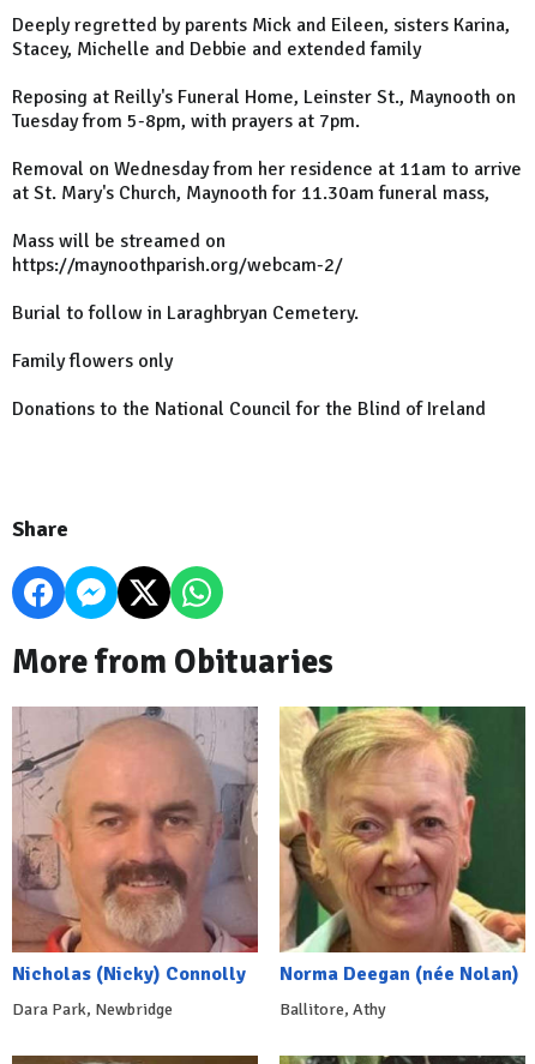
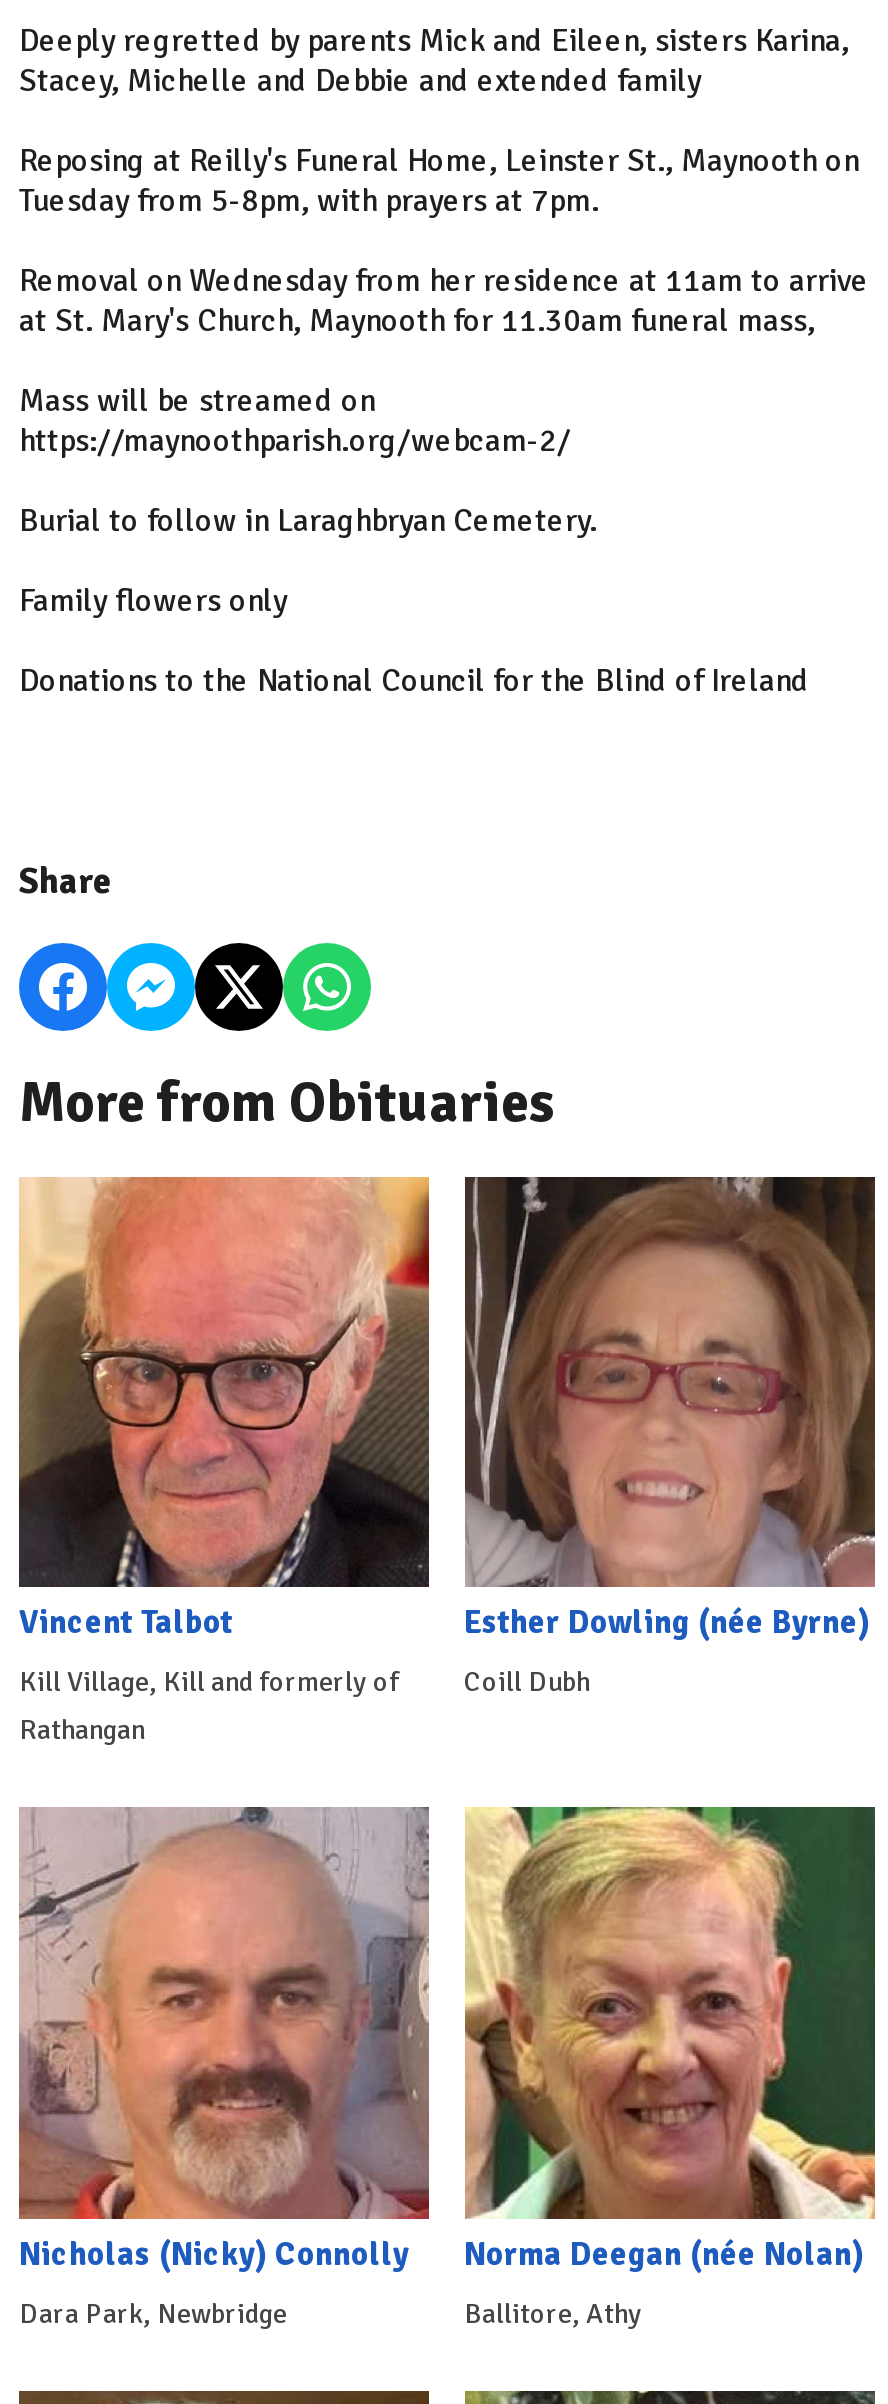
none -> [17,1175,431,1748] [image] | Vincent Talbot | Kill Village, Kill and formerly of | Rathangan
none -> [463,1175,877,1700] [image] | Esther Dowling (née Byrne) | Coill Dubh

